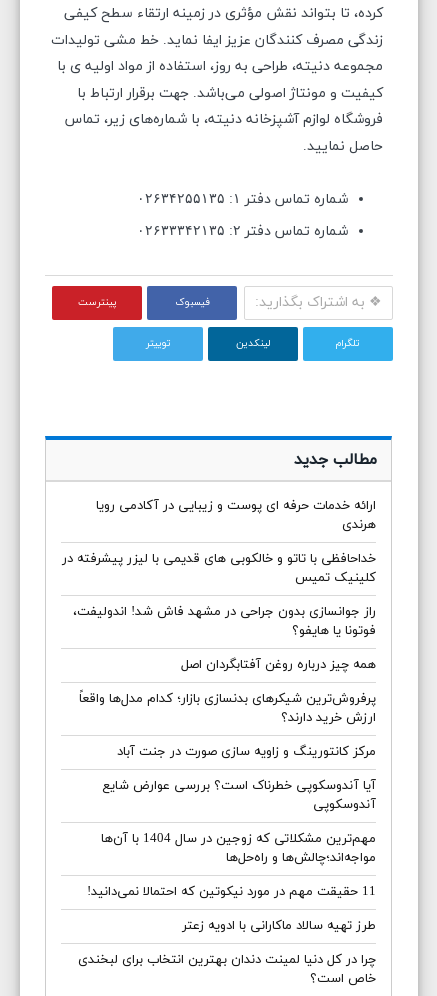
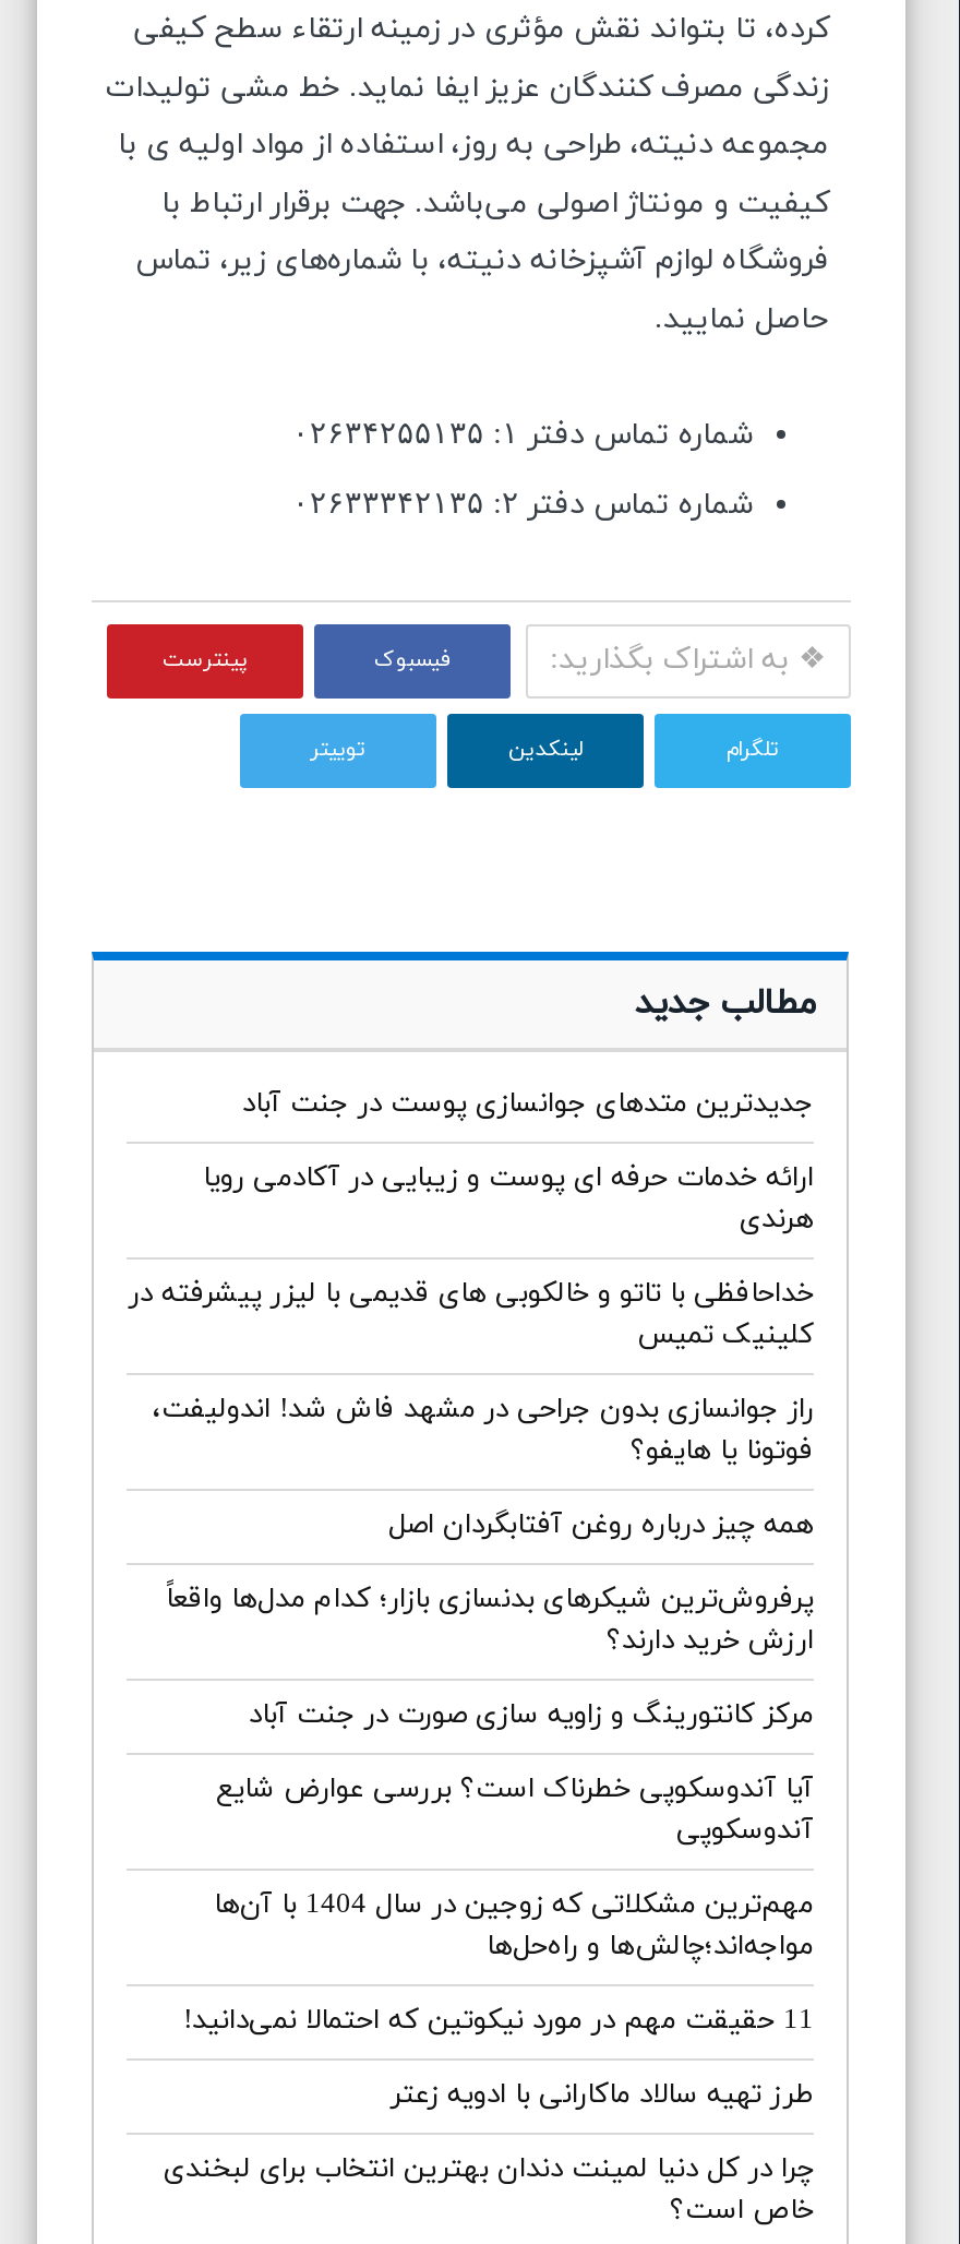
none -> [242,1084,814,1124] جدیدترین متدهای جوانسازی پوست در جنت آباد

